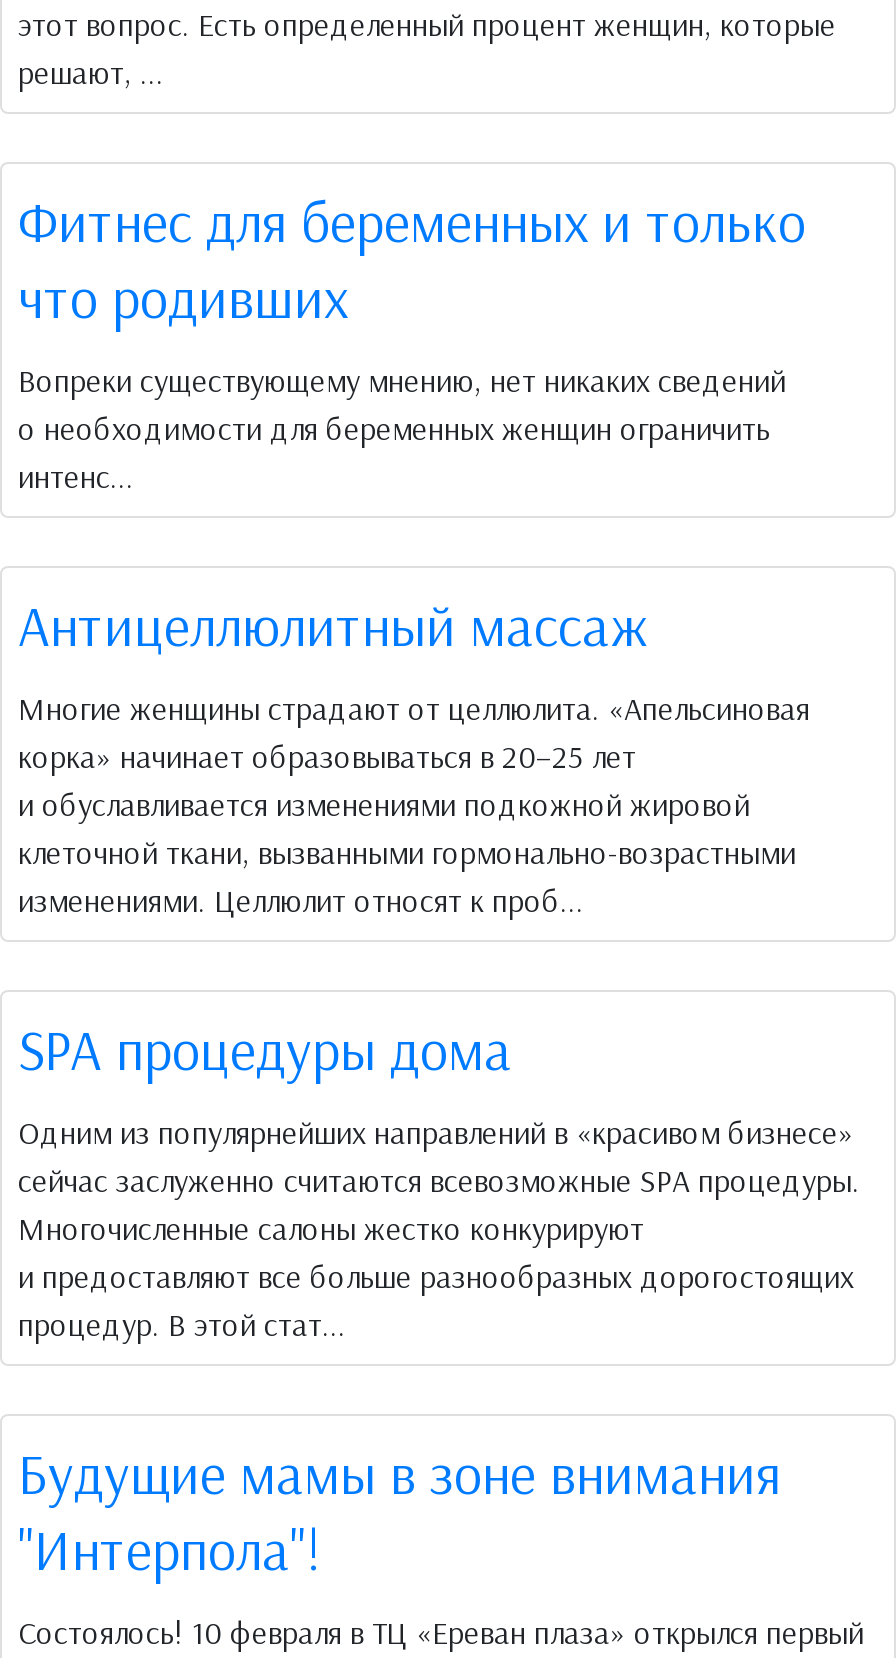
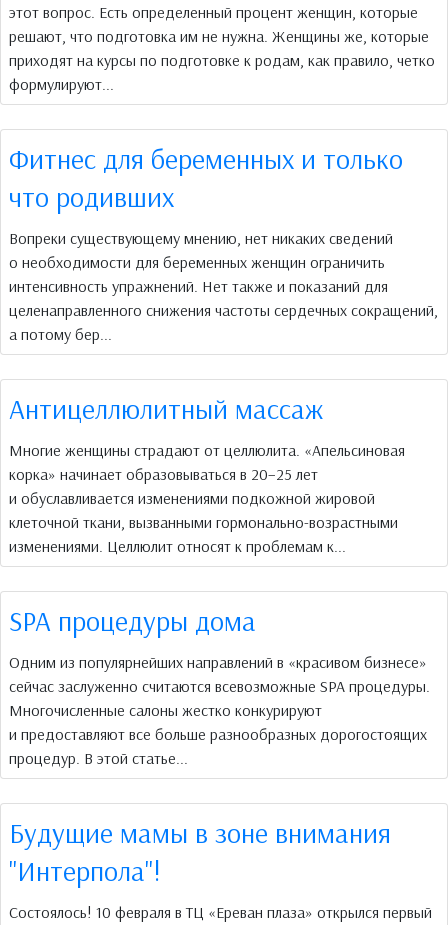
[18,52,164,92] решают, ... -> [9,26,435,94] решают, что подготовка им не нужна. Женщины же, которые | приходят на курсы по подготовке к родам, как правило, четко | формулируют...
[18,456,134,496] интенс... -> [9,276,438,344] интенсивность упражнений. Нет также и показаний для | целенаправленного снижения частоты сердечных сокращений, | а потому бер...
[18,880,584,920] изменениями. Целлюлит относят к проб... -> [9,536,346,556] изменениями. Целлюлит относят к проблемам к...
[18,1304,346,1344] процедур. В этой стат... -> [9,748,188,768] процедур. В этой статье...

